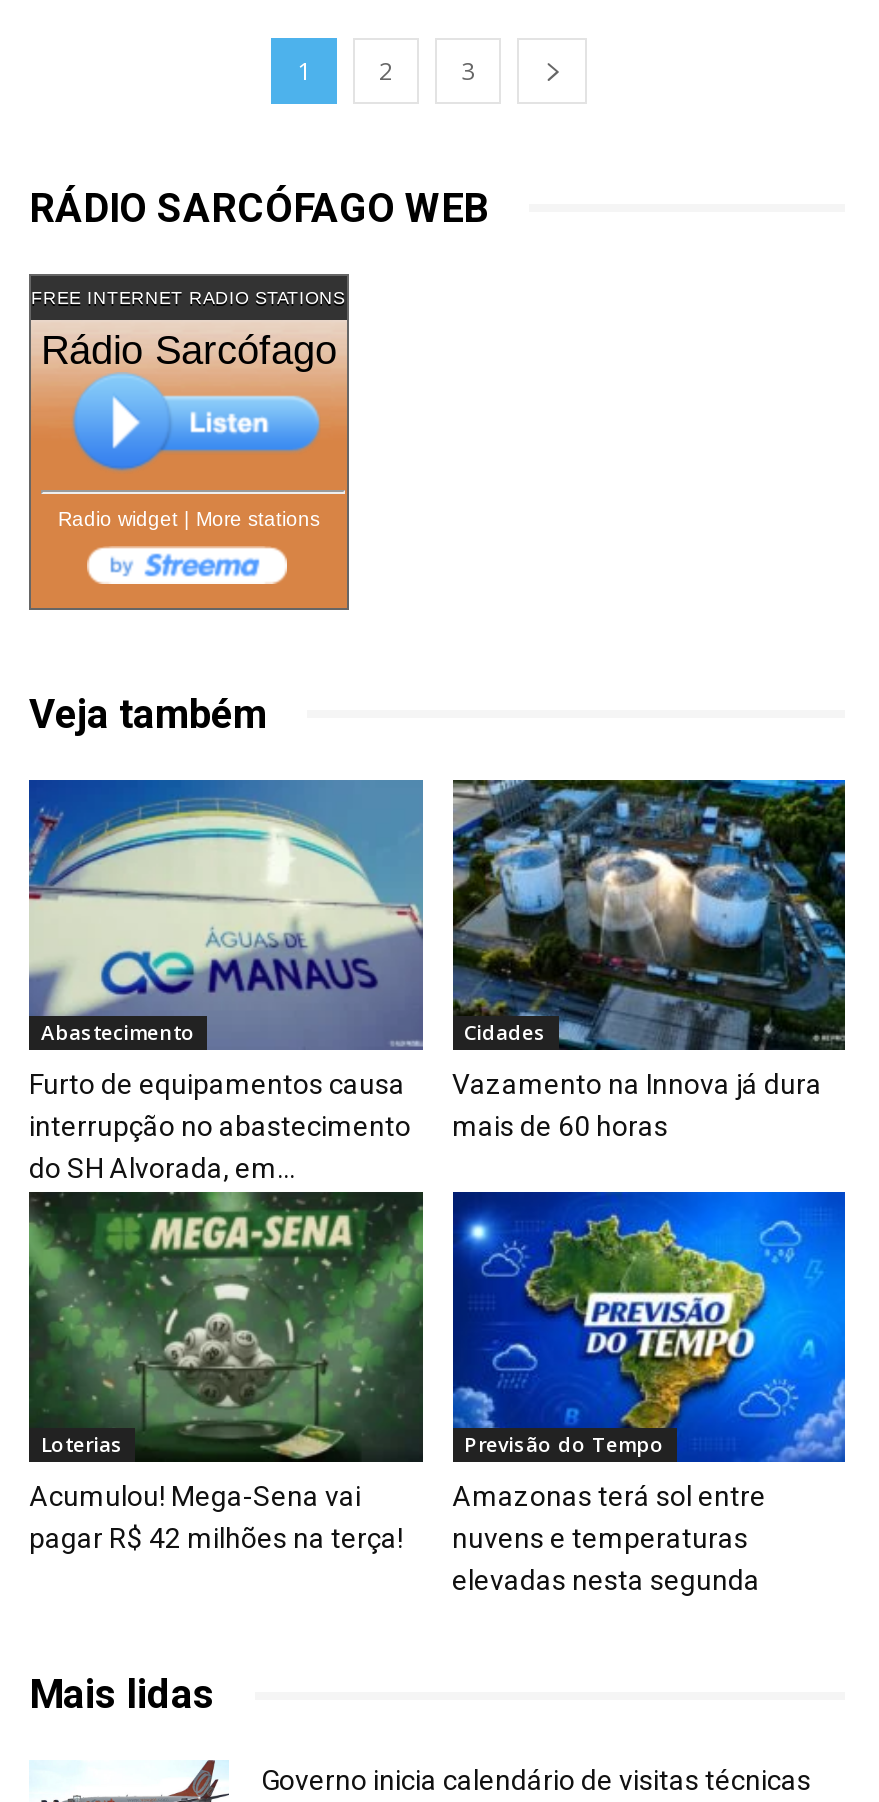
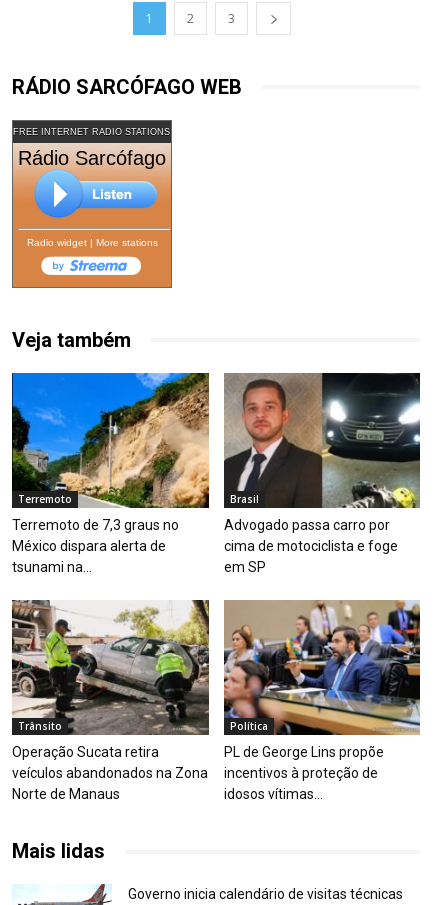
[27,778,425,1052] [image] | Abastecimento -> [11,372,210,509] [image] | Terremoto
[451,778,847,1052] [image] | Cidades -> [224,372,421,509] [image] | Brasil
[29,1068,411,1184] Furto de equipamentos causa | interrupção no abastecimento | do SH Alvorada, em... -> [12,517,179,575] Terremoto de 7,3 graus no | México dispara alerta de | tsunami na...
[452,1068,822,1142] Vazamento na Innova já dura | mais de 60 horas -> [223,517,397,575] Advogado passa carro por | cima de motociclista e foge | em SP
[29,1190,423,1464] [image] | Loterias -> [12,599,210,735] [image] | Trânsito
[451,1190,847,1464] [image] | Previsão do Tempo -> [223,599,421,736] [image] | Política
[29,1480,403,1554] Acumulou! Mega-Sena vai | pagar R$ 42 milhões na terça! -> [12,744,208,802] Operação Sucata retira | veículos abandonados na Zona | Norte de Manaus
[452,1480,766,1596] Amazonas terá sol entre | nuvens e temperaturas | elevadas nesta segunda -> [223,744,383,802] PL de George Lins propõe | incentivos à proteção de | idosos vítimas...

